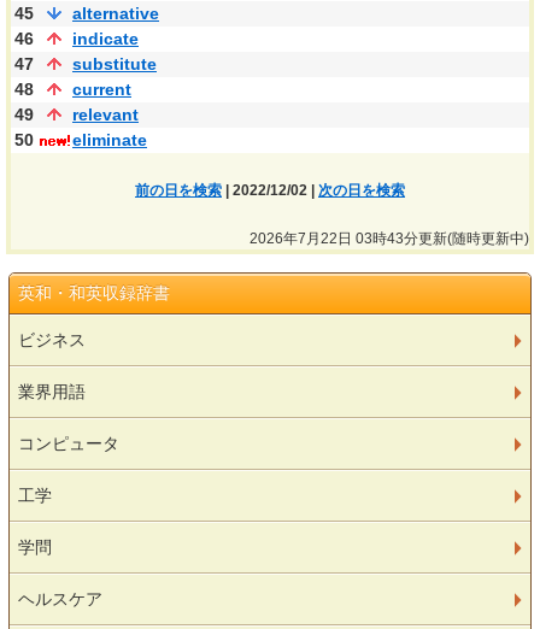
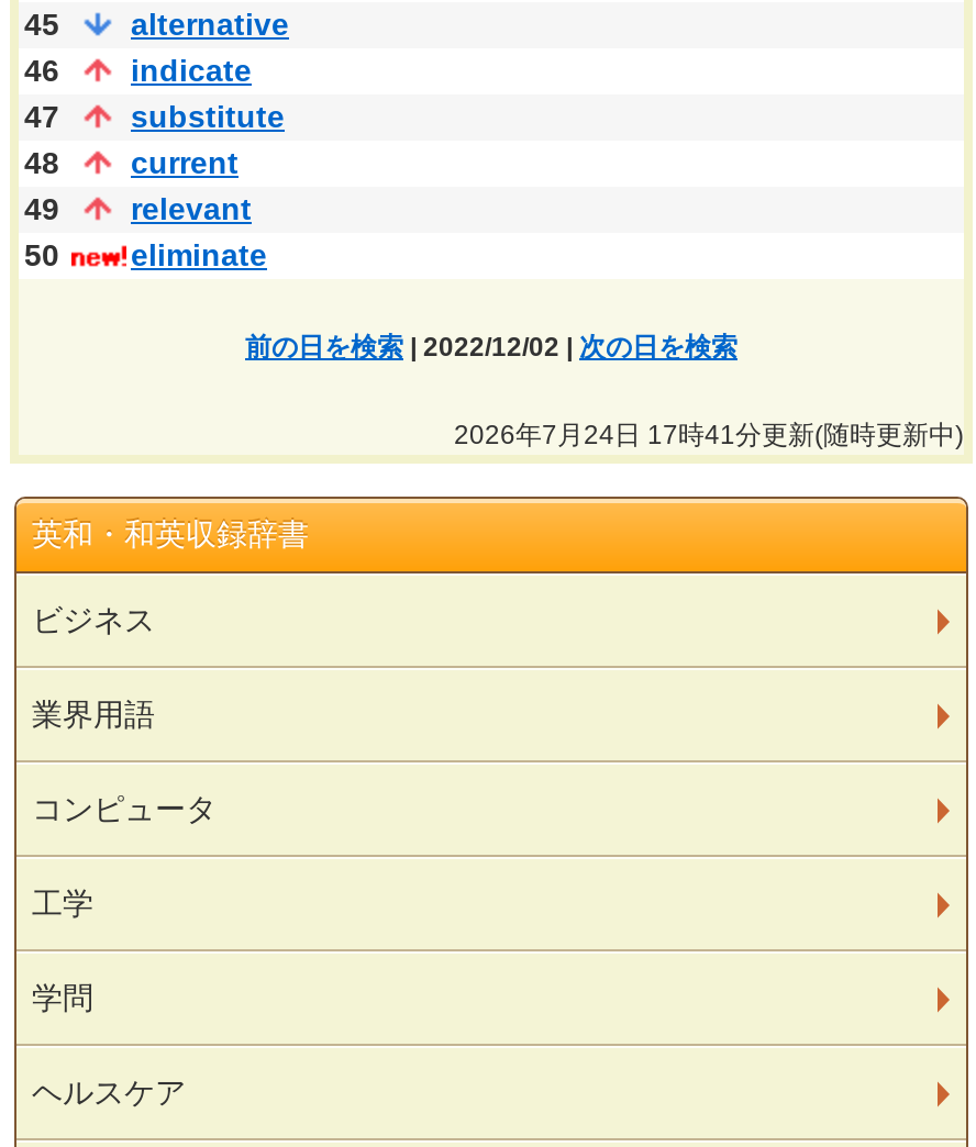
[250,230,529,247] 2026年7月22日 03時43分更新(随時更新中) -> [454,420,964,450] 2026年7月24日 17時41分更新(随時更新中)

